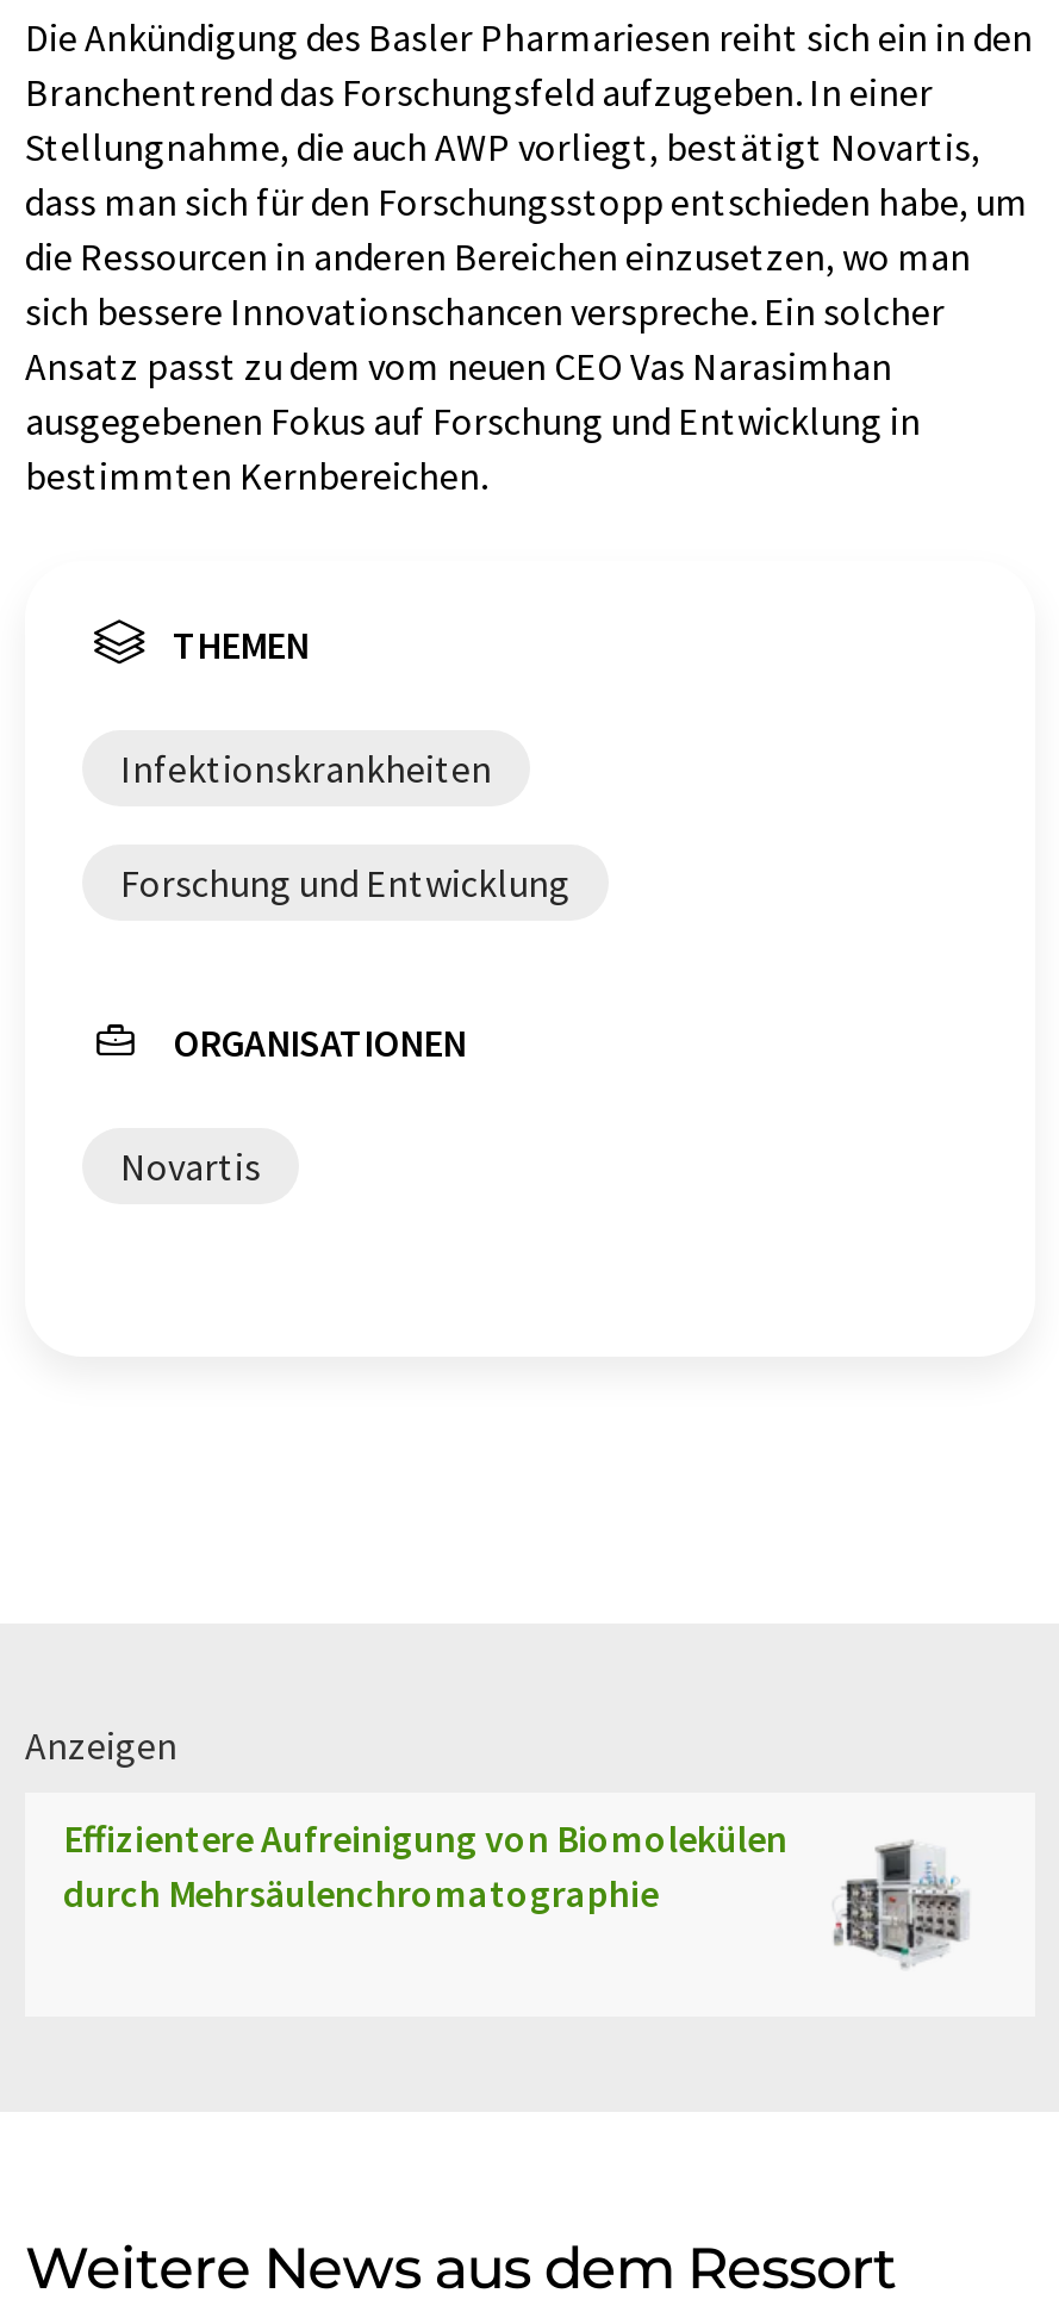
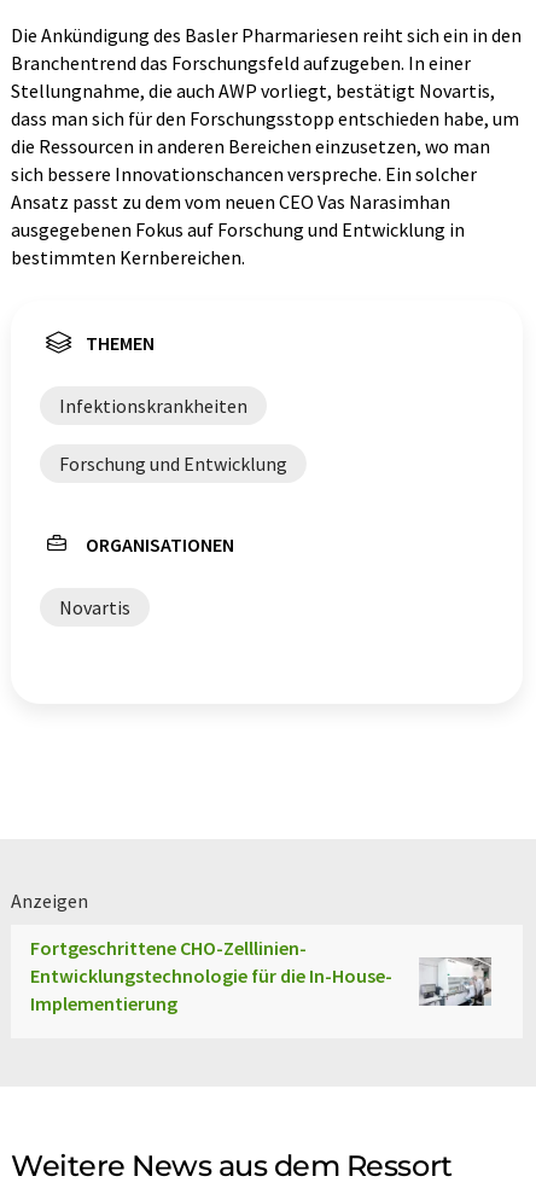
[63,1814,973,1969] [image] | Effizientere Aufreinigung von Biomolekülen | durch Mehrsäulenchromatographie -> [30,936,493,1015] [image] | Fortgeschrittene CHO-Zelllinien- | Entwicklungstechnologie für die In-House- | Implementierung

